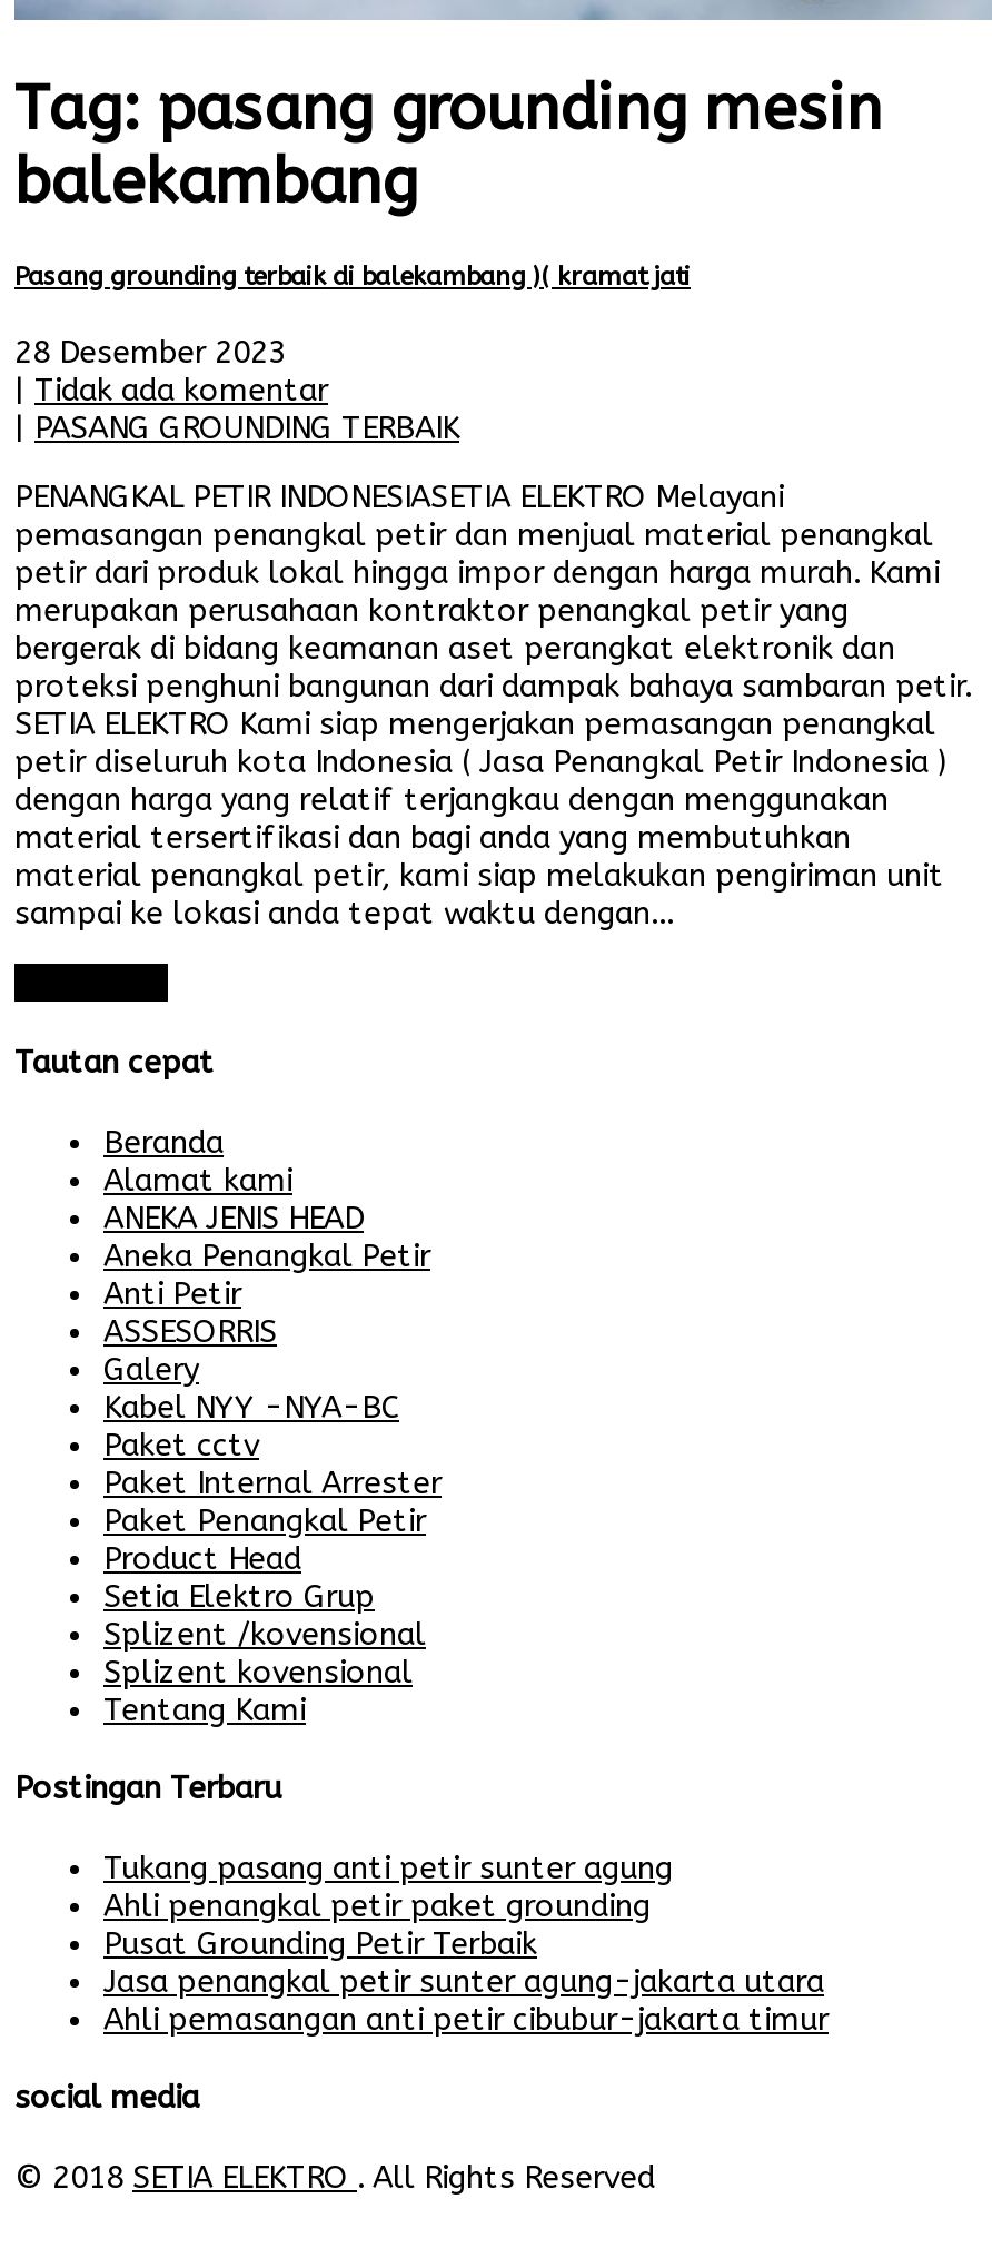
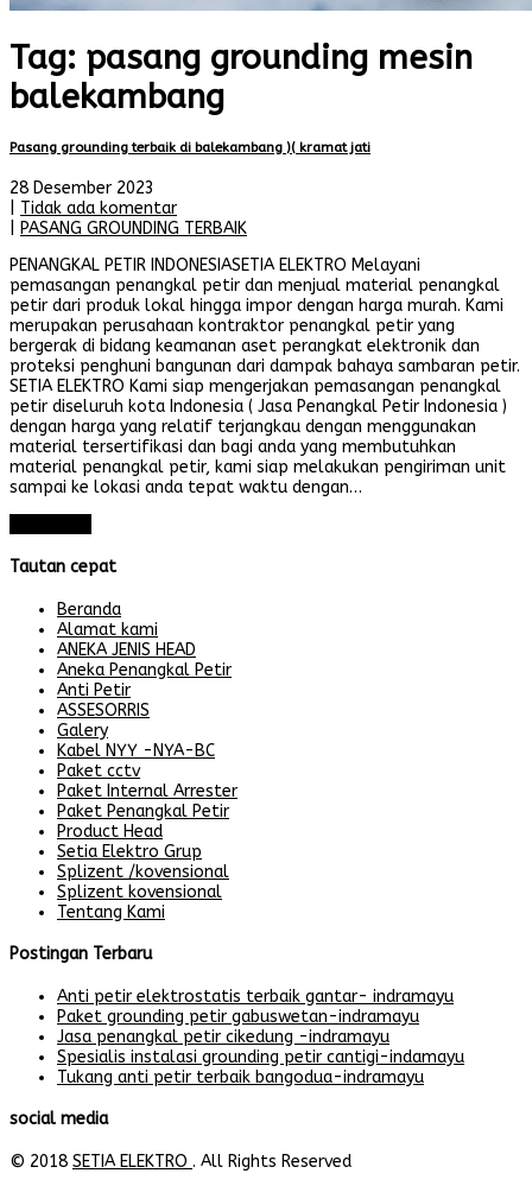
[103,1849,829,2038] Tukang pasang anti petir sunter agung | Ahli penangkal petir paket grounding | Pusat Grounding Petir Terbaik | Jasa penangkal petir sunter agung-jakarta utara | Ahli pemasangan anti petir cibubur-jakarta timur -> [57,986,464,1087] Anti petir elektrostatis terbaik gantar- indramayu | Paket grounding petir gabuswetan-indramayu | Jasa penangkal petir cikedung -indramayu | Spesialis instalasi grounding petir cantigi-indamayu | Tukang anti petir terbaik bangodua-indramayu

